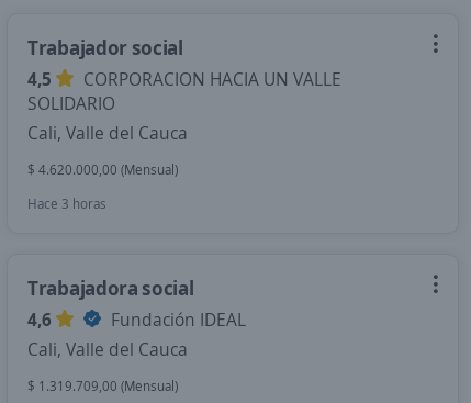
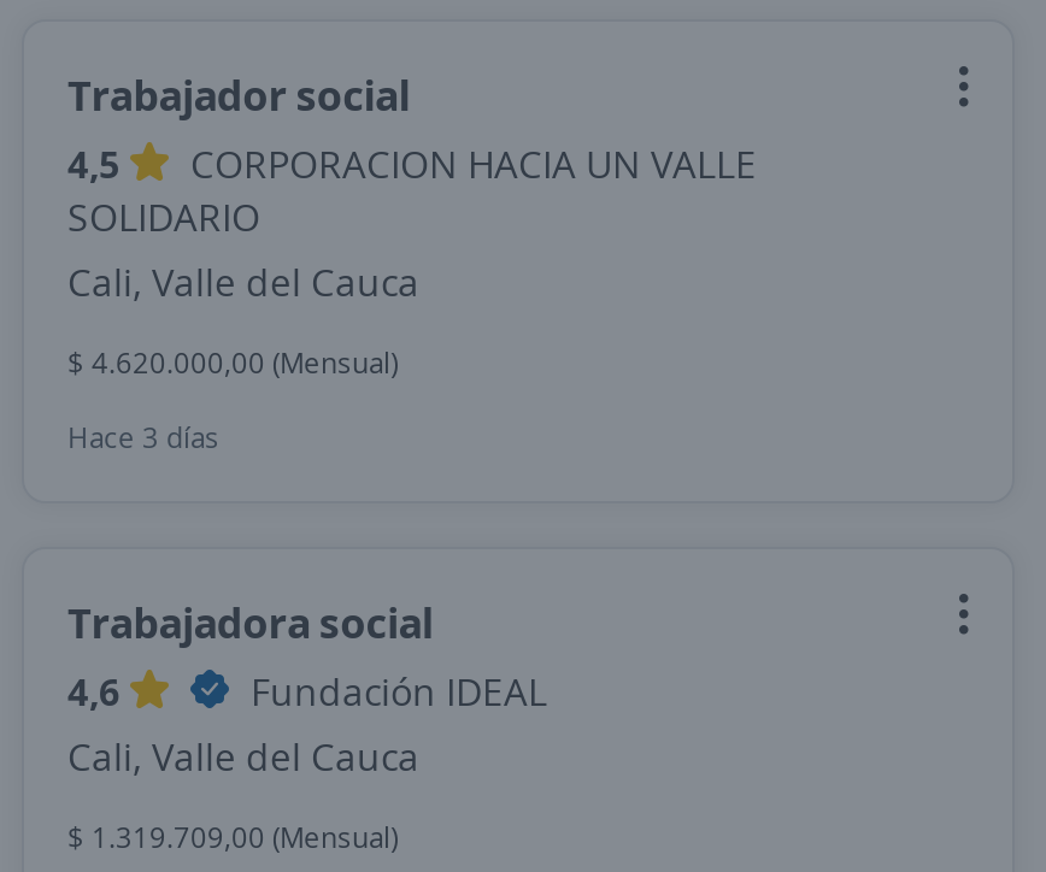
[27,194,106,213] Hace 3 horas -> [67,417,219,458] Hace 3 días

